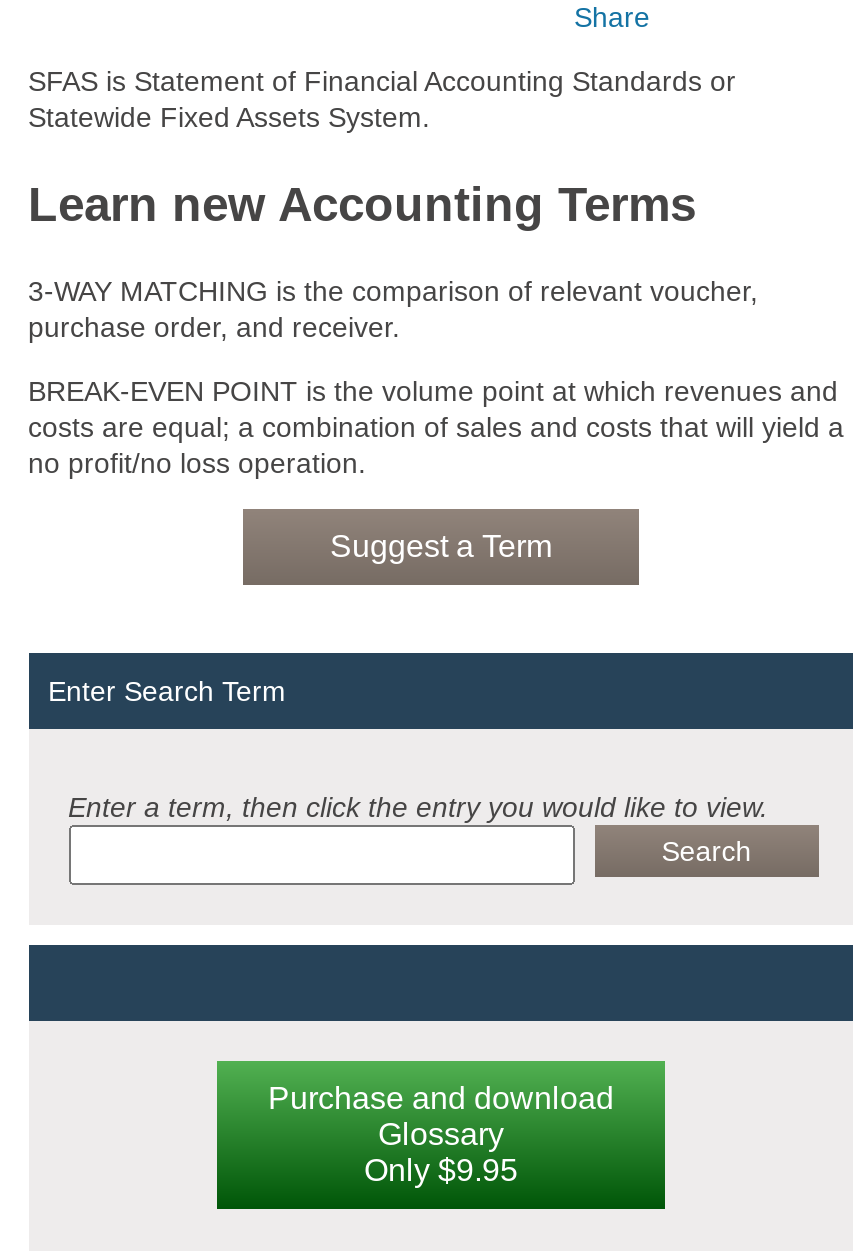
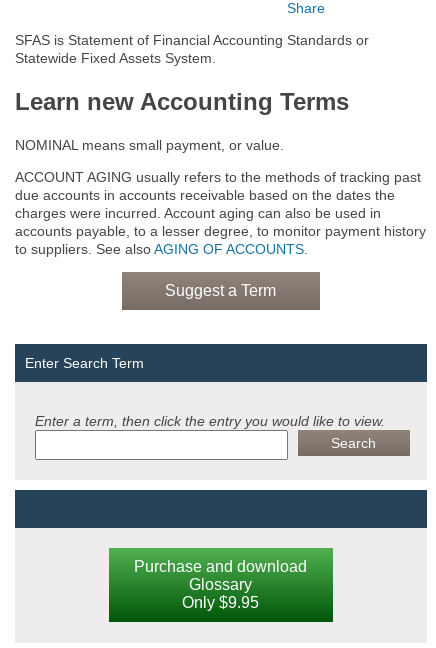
[28,274,758,342] 3-WAY MATCHING is the comparison of relevant voucher, | purchase order, and receiver. -> [14,137,283,153] NOMINAL means small payment, or value.
[28,374,844,478] BREAK-EVEN POINT is the volume point at which revenues and | costs are equal; a combination of sales and costs that will yield a | no profit/no loss operation. -> [14,169,425,257] ACCOUNT AGING usually refers to the methods of tracking past | due accounts in accounts receivable based on the dates the | charges were incurred. Account aging can also be used in | accounts payable, to a lesser degree, to monitor payment history | to suppliers. See also AGING OF ACCOUNTS.

